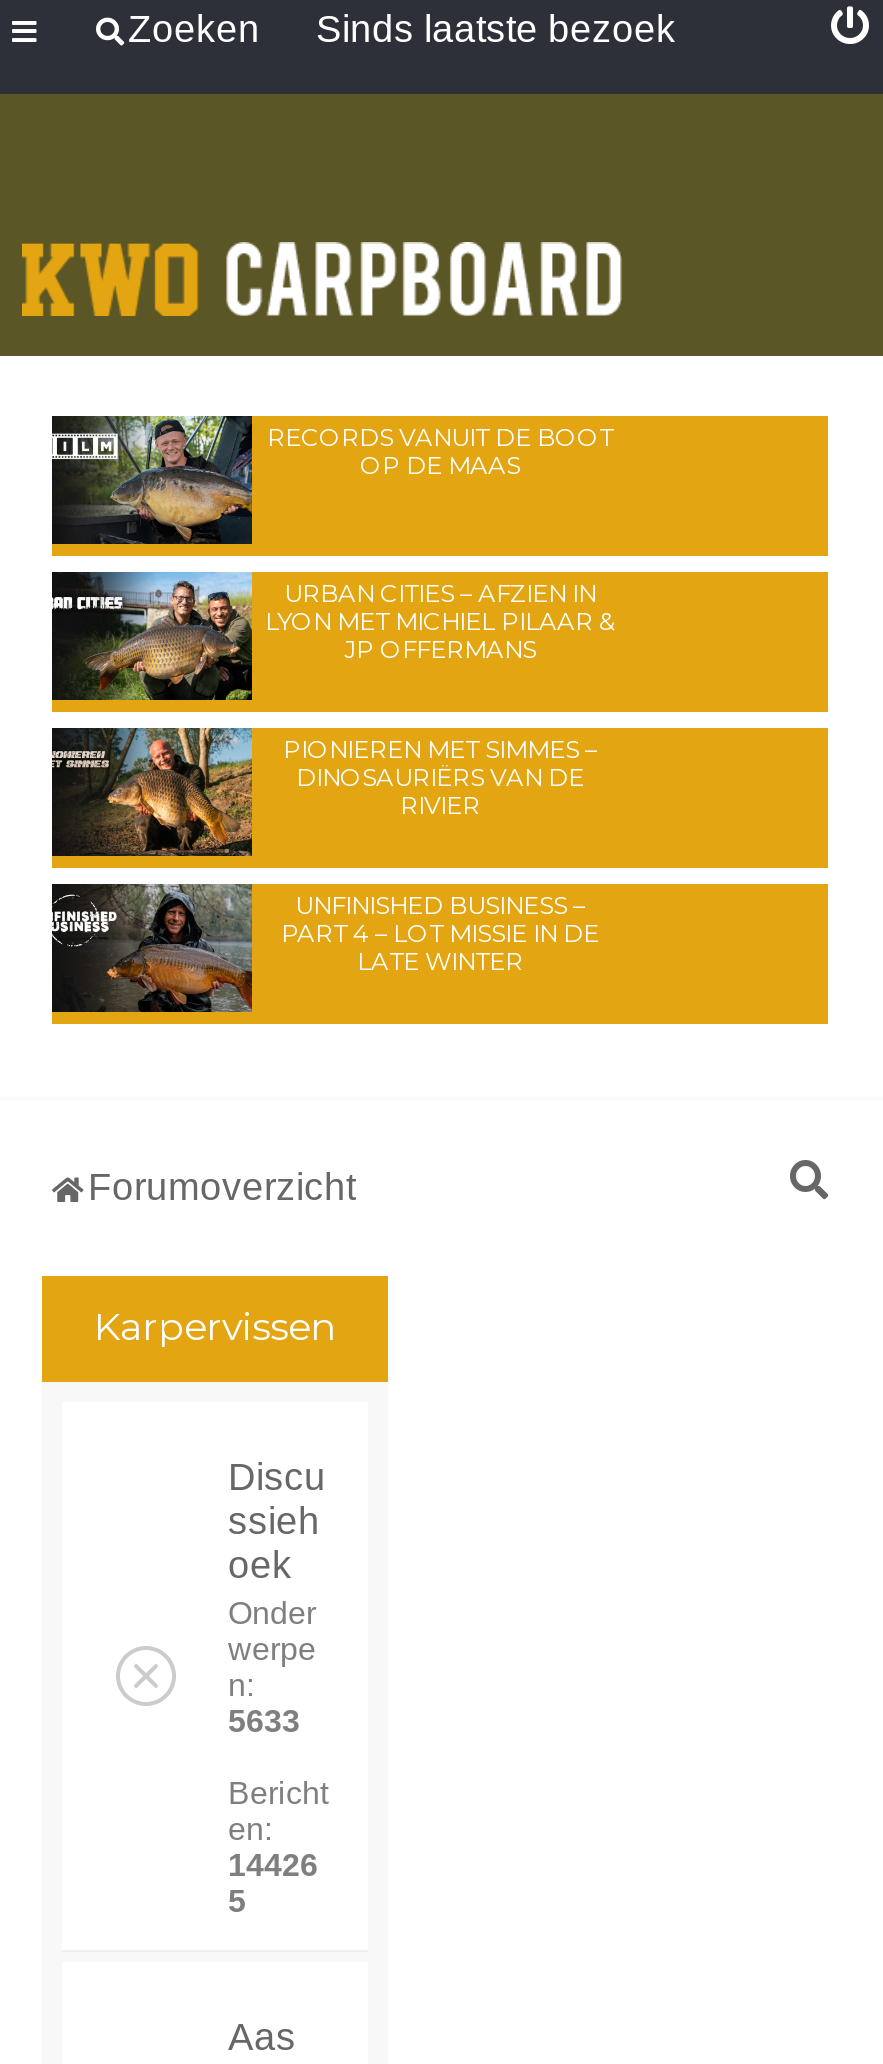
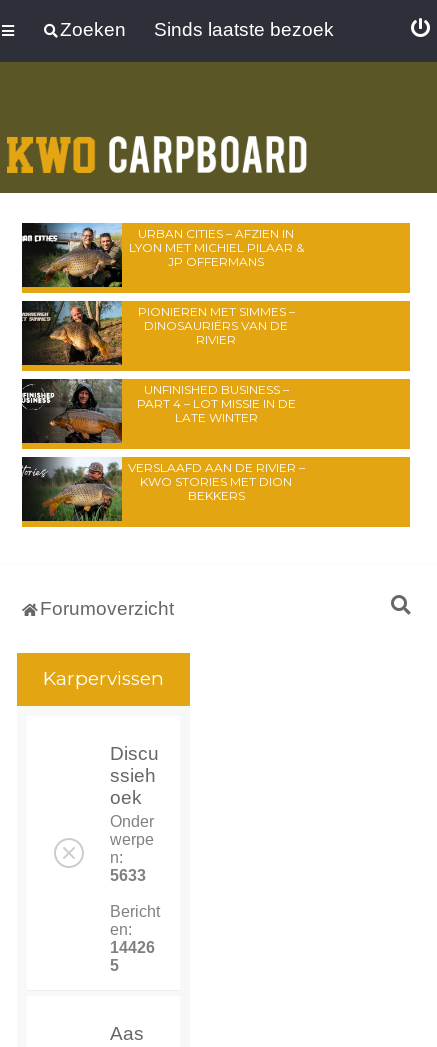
[52,414,613,544] [image] | RECORDS VANUIT DE BOOT | OP DE MAAS -> none
moved [54,568,615,976] -> [23,221,303,425]: [image] | URBAN CITIES – AFZIEN IN | LYON MET MICHIEL PILAAR & | ... | PART 4 – LOT MISSIE IN DE | LATE WINTER
none -> [22,457,304,522] [image] | VERSLAAFD AAN DE RIVIER – | KWO STORIES MET DION | BEKKERS

